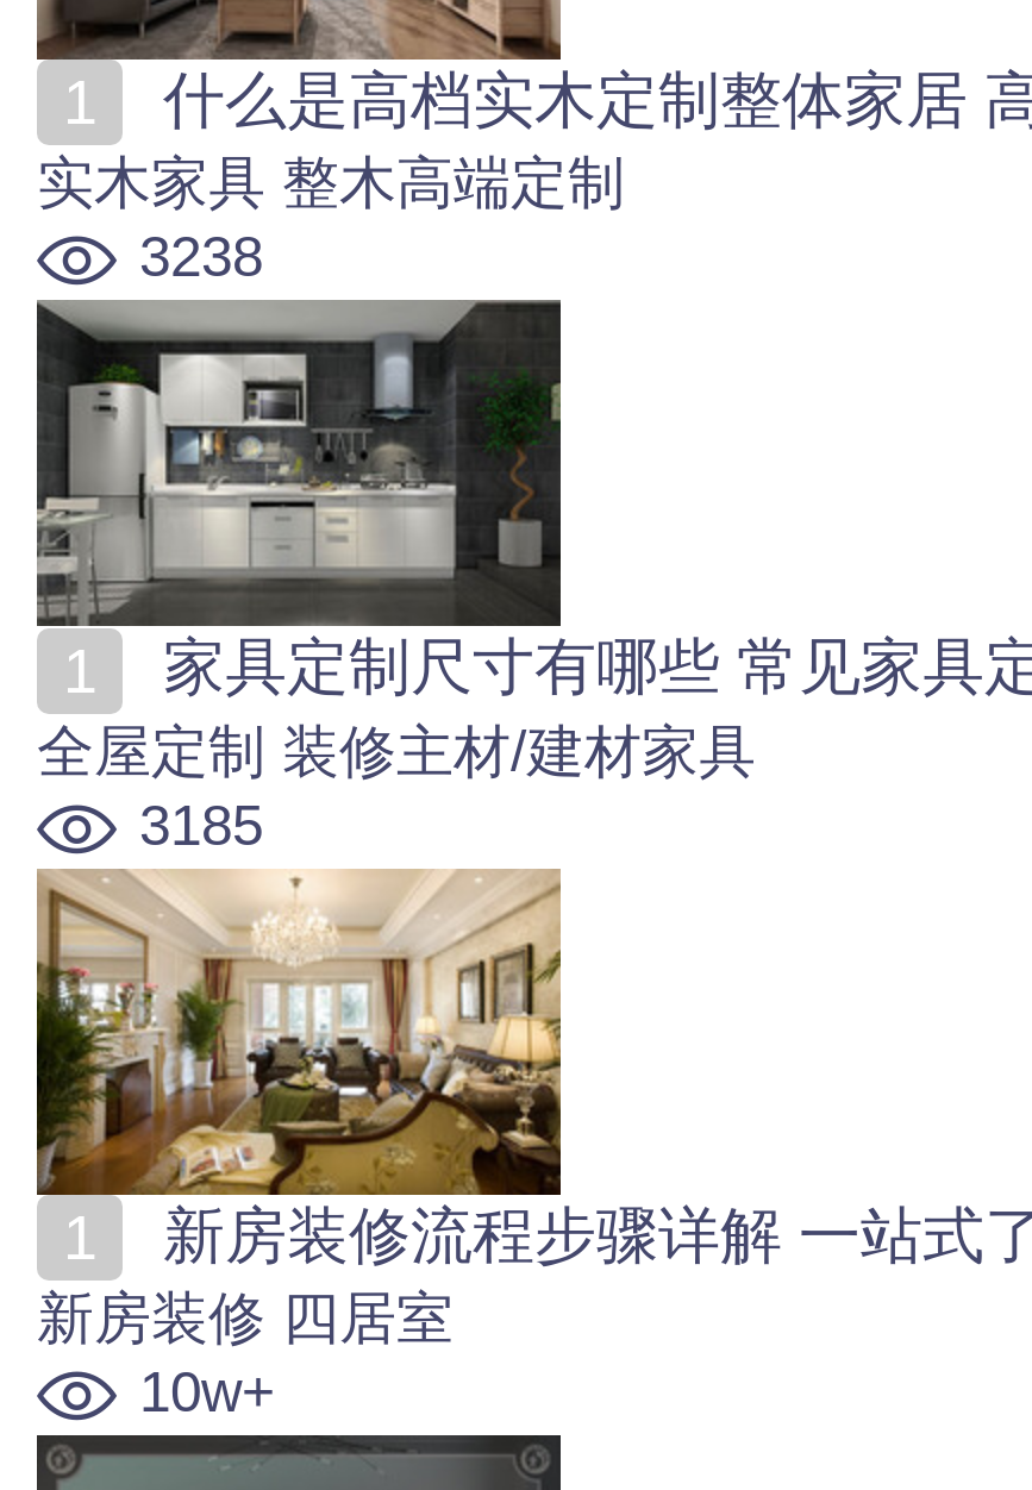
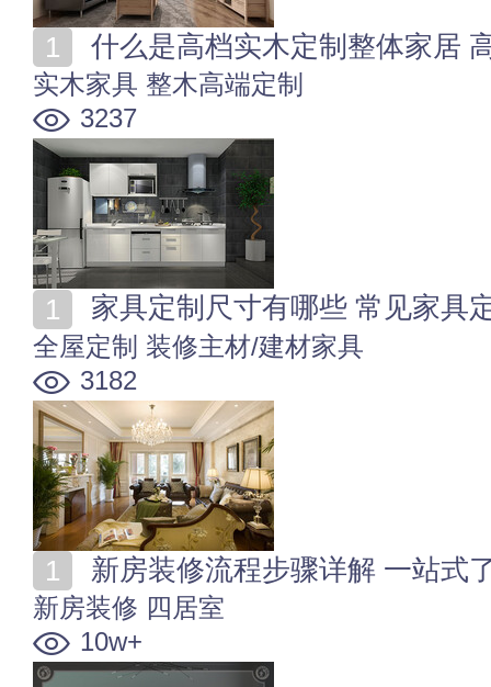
[123,224,263,288] 3238 -> [72,103,137,133] 3237
[123,791,263,855] 3185 -> [72,365,137,394] 3182

